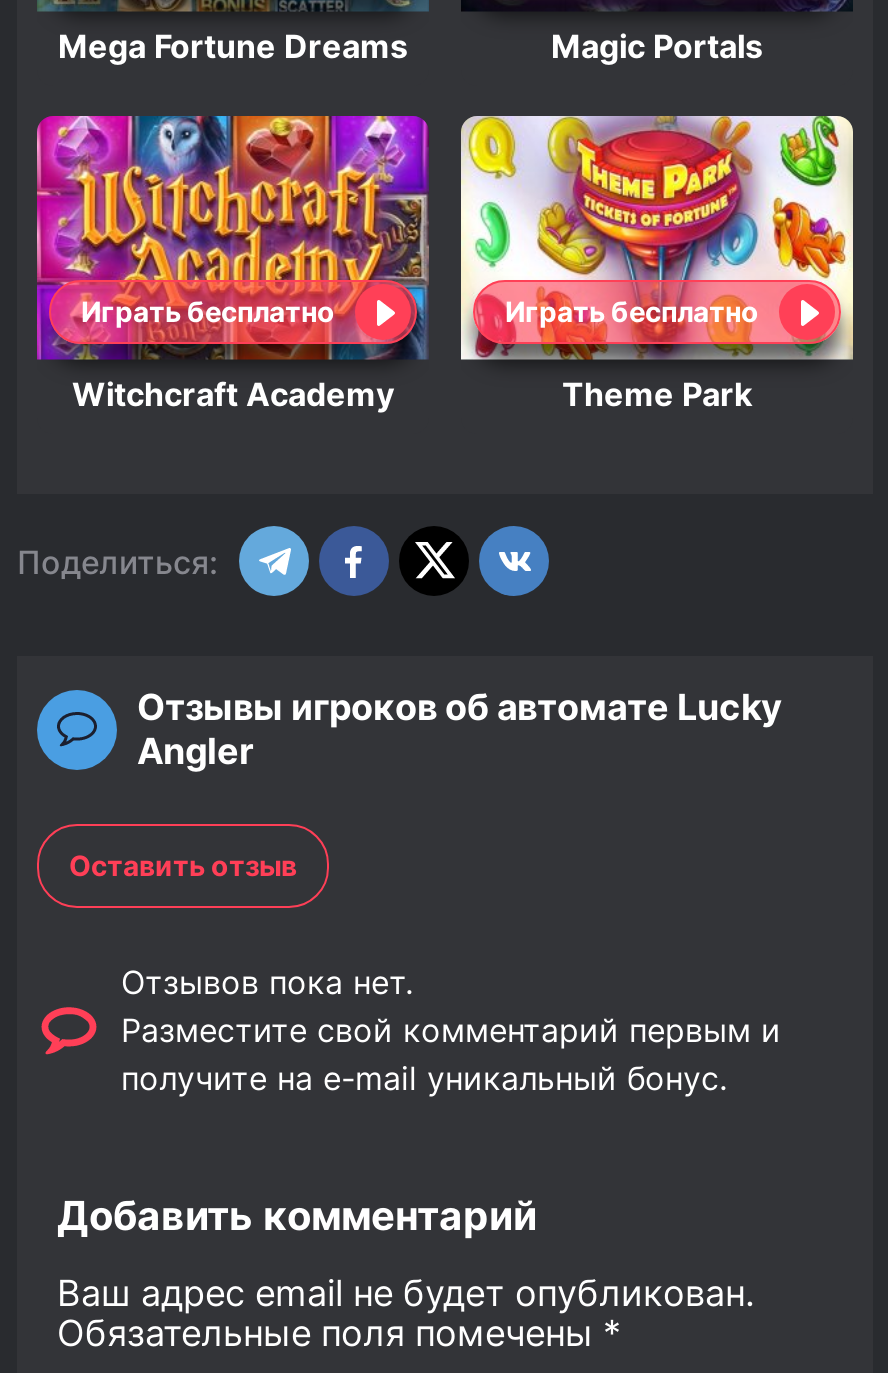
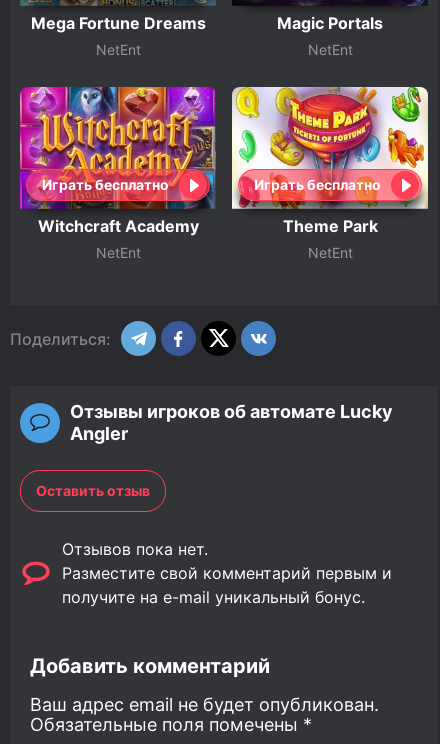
none -> [95,41,140,58] NetEnt
none -> [307,41,352,58] NetEnt
none -> [95,244,140,261] NetEnt
none -> [307,244,352,261] NetEnt

